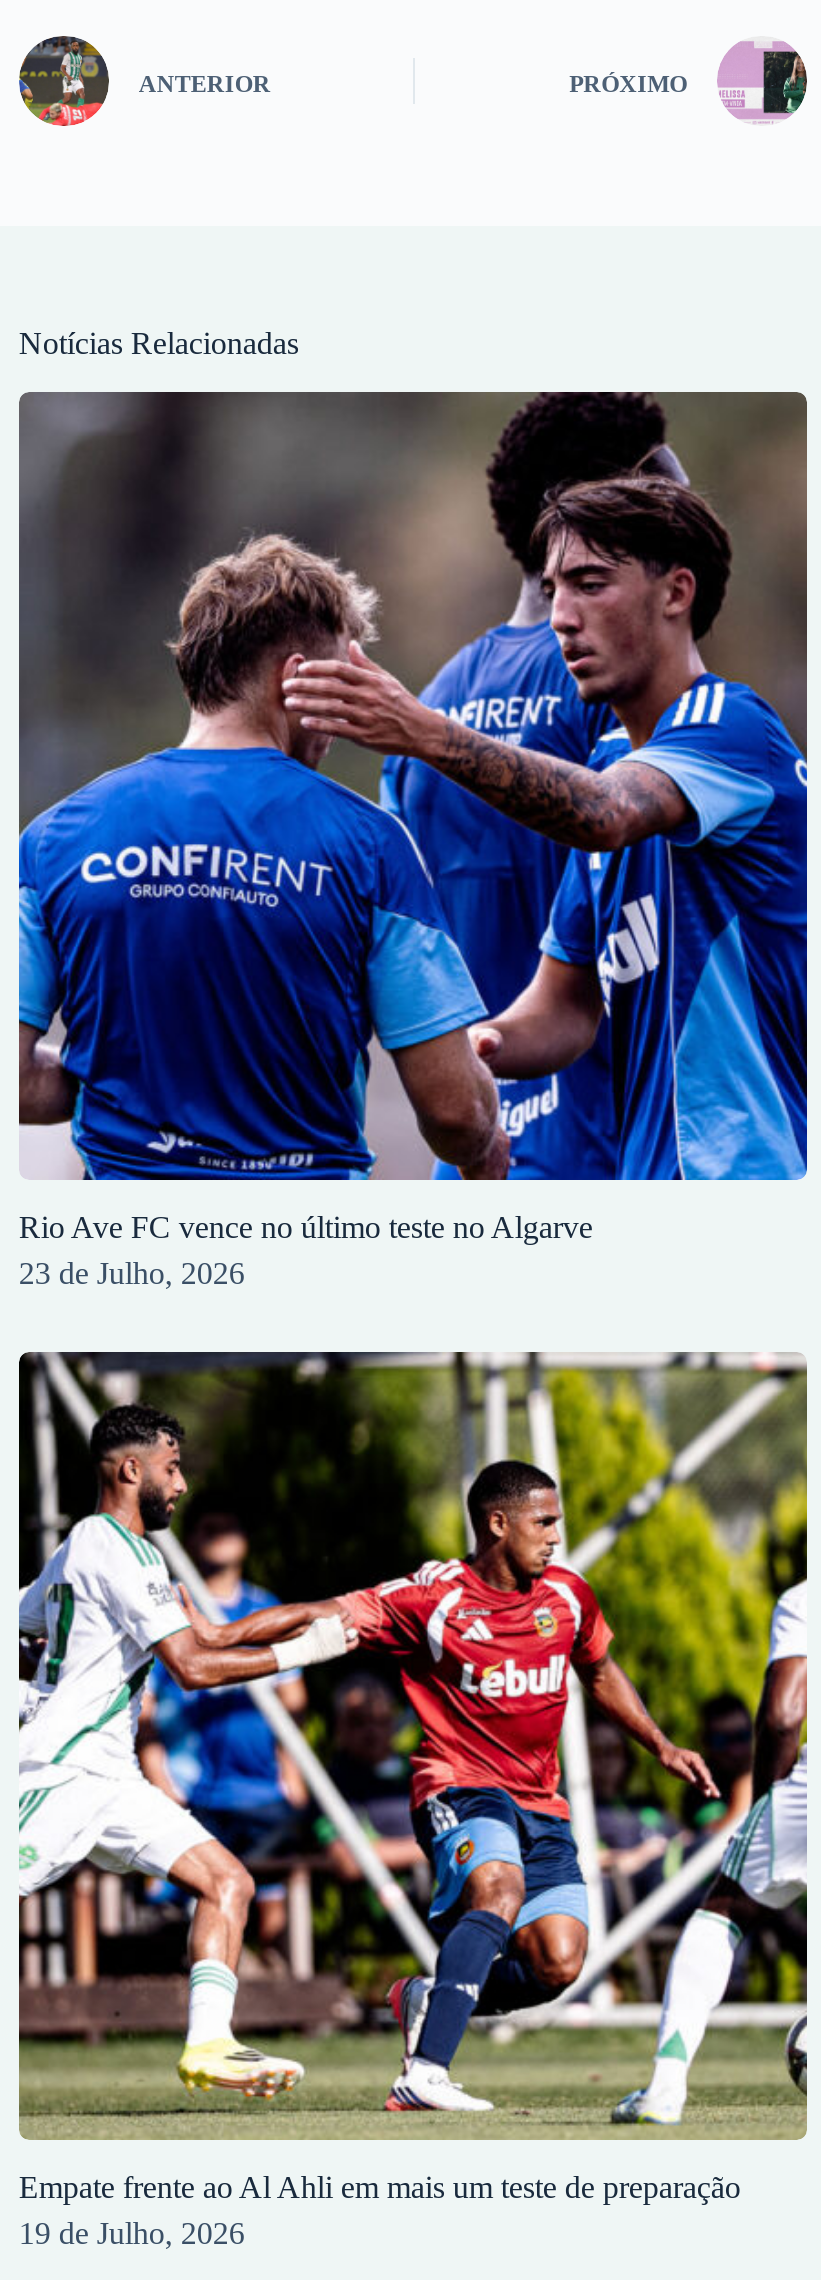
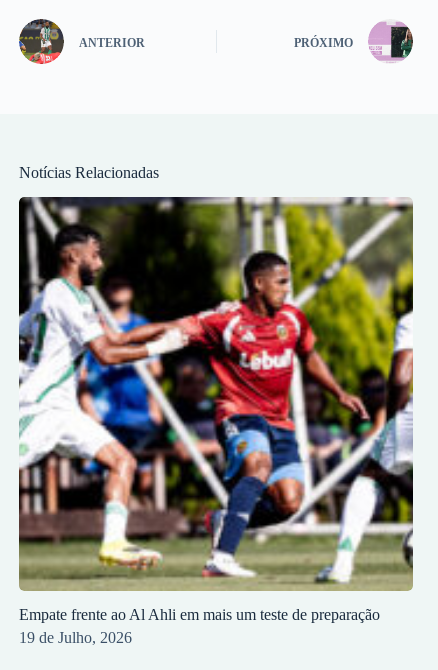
[17,390,809,1290] [image] | Rio Ave FC vence no último teste no Algarve | 23 de Julho, 2026 -> none

